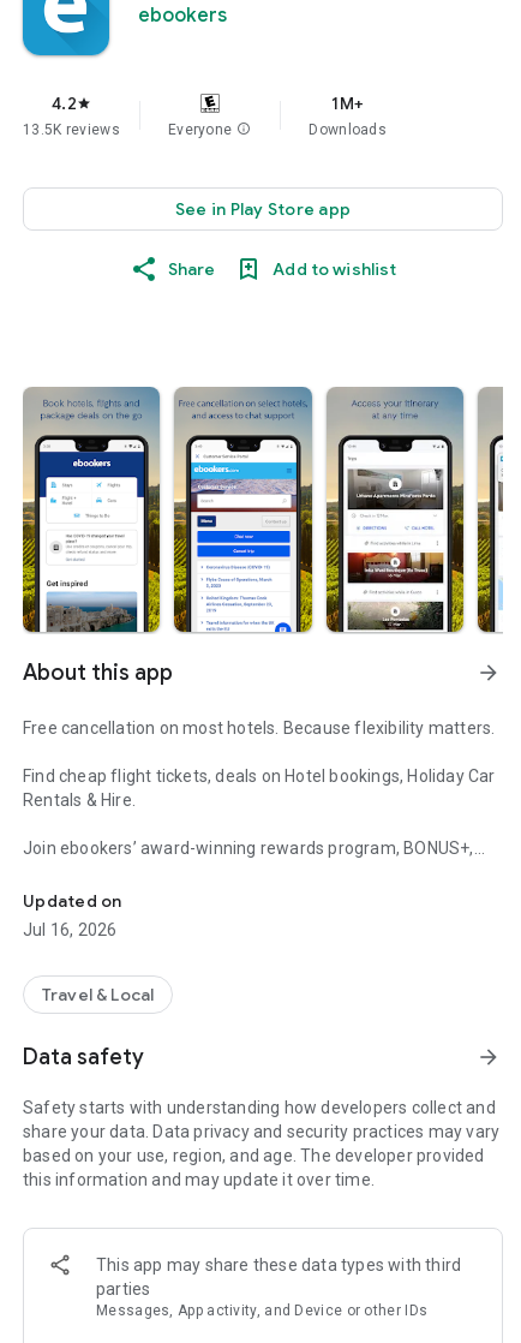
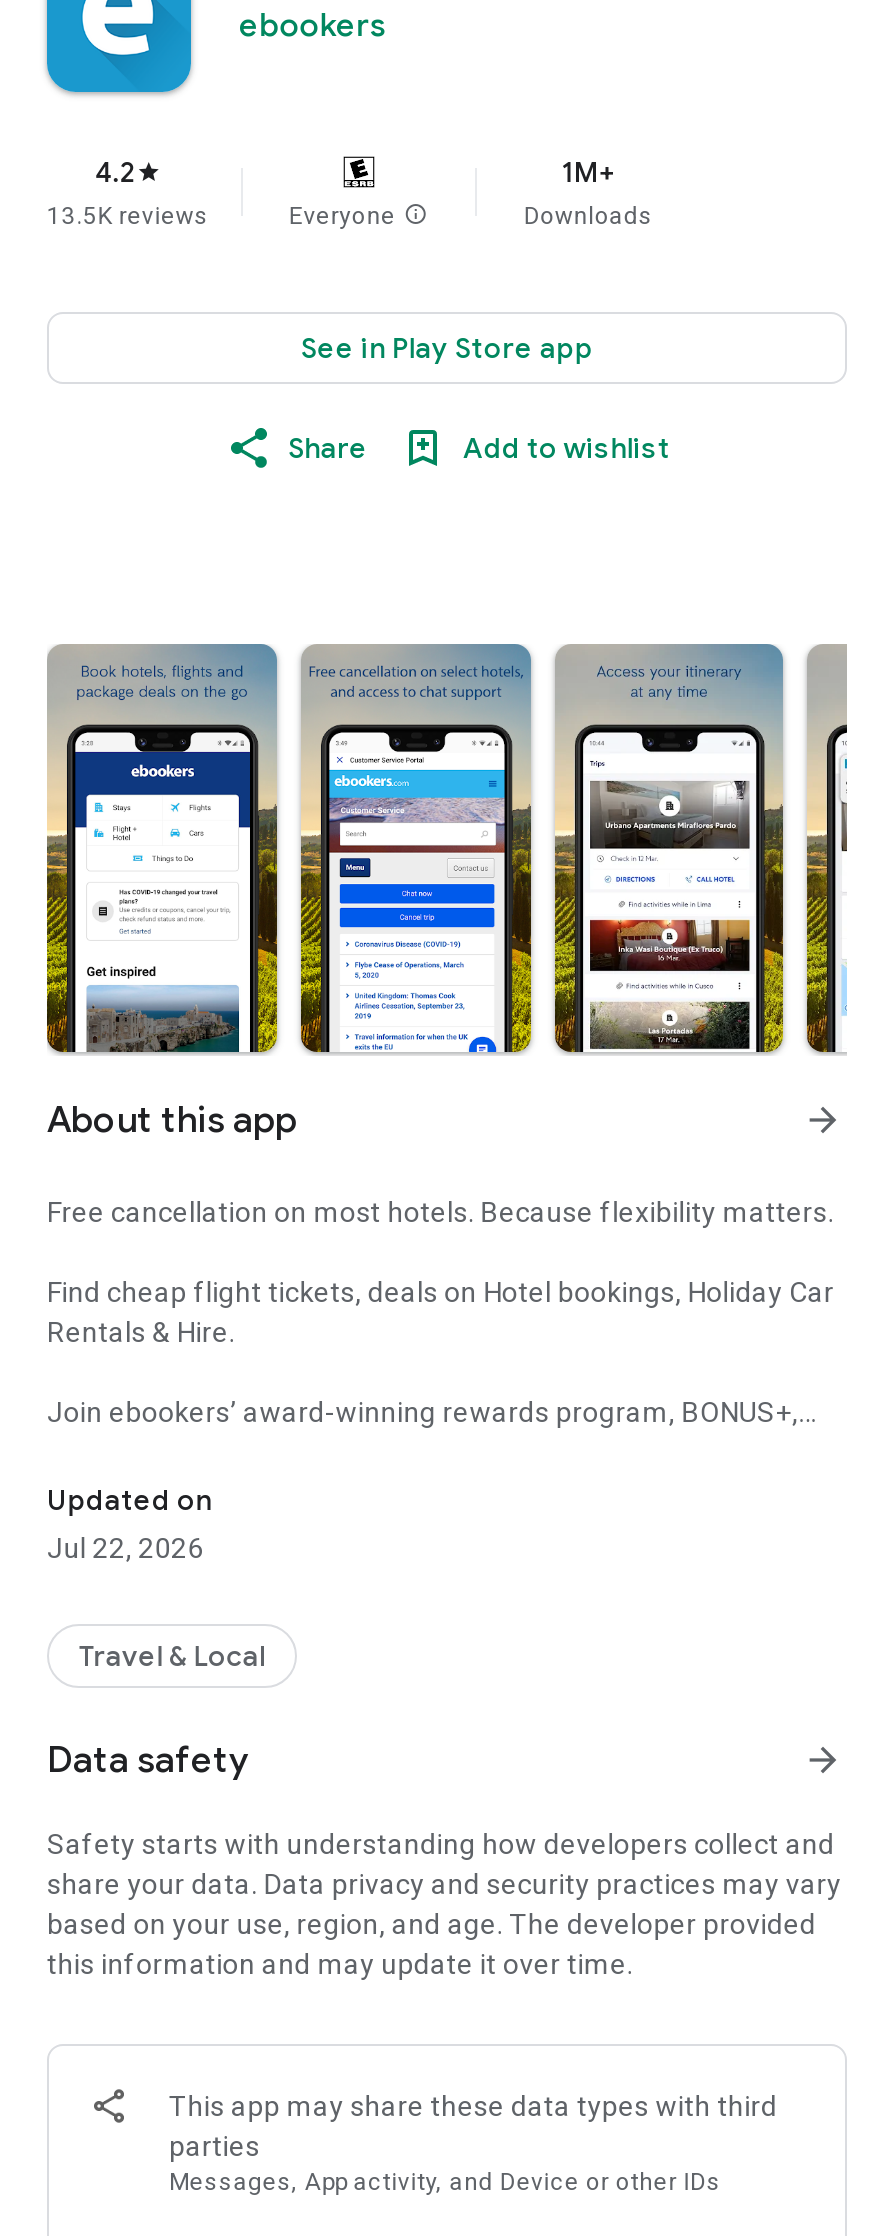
[23,920,117,939] Jul 16, 2026 -> [47,1532,204,1564] Jul 22, 2026

